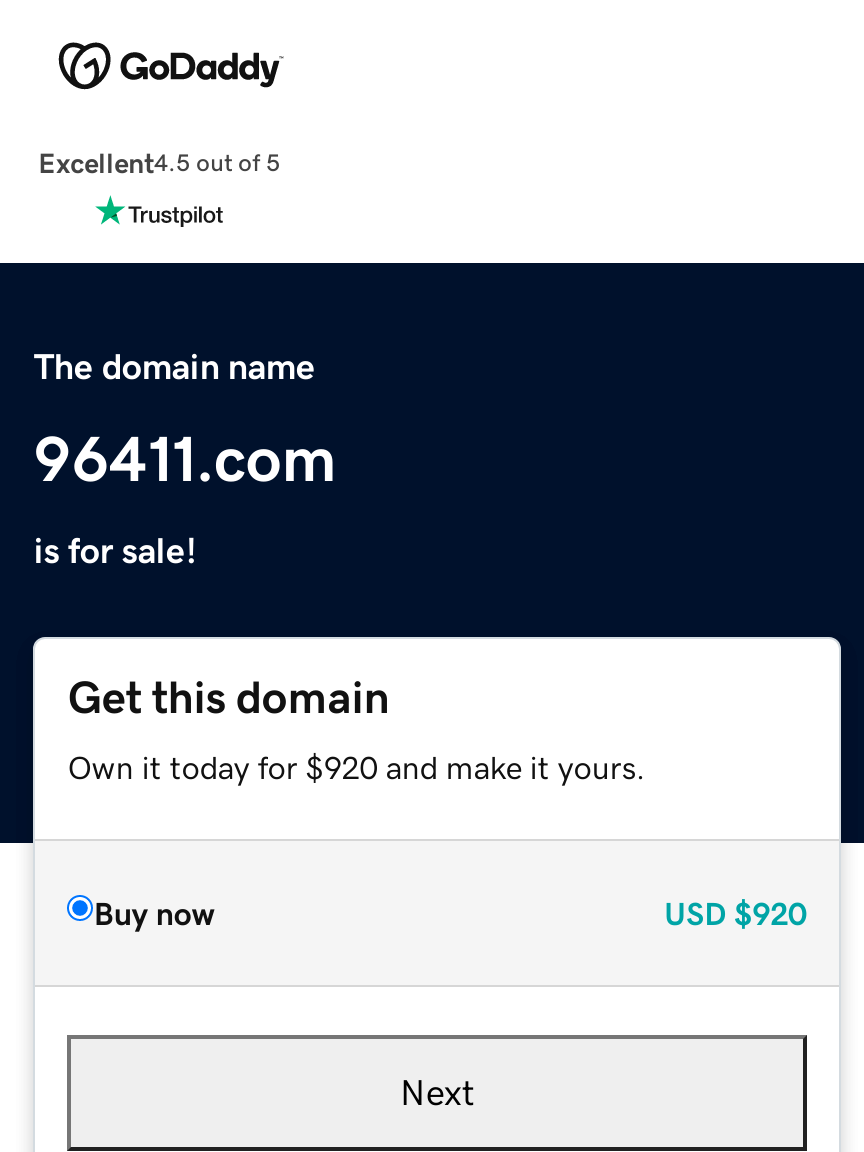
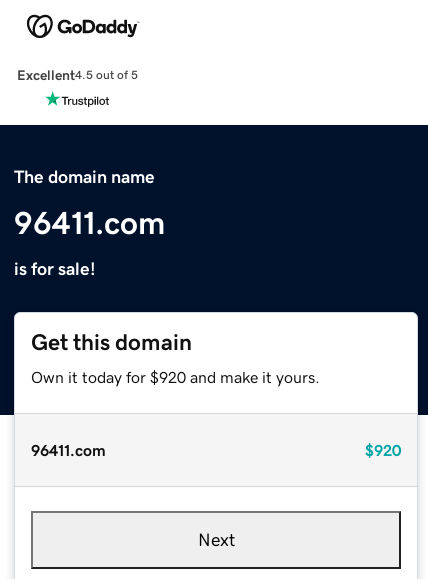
[94,896,806,928] Buy now | USD $920 -> [31,442,401,458] 96411.com | $920

